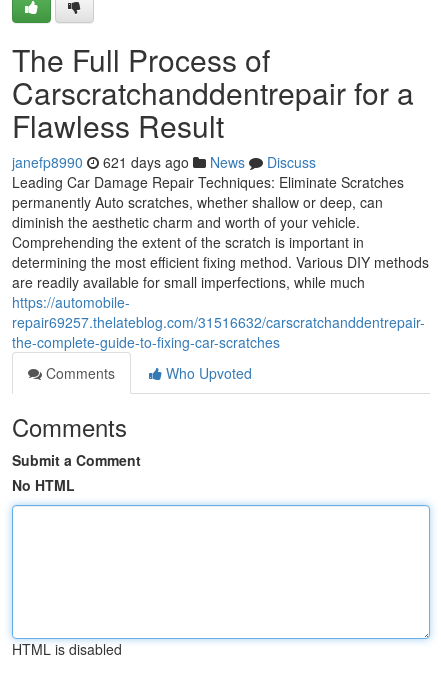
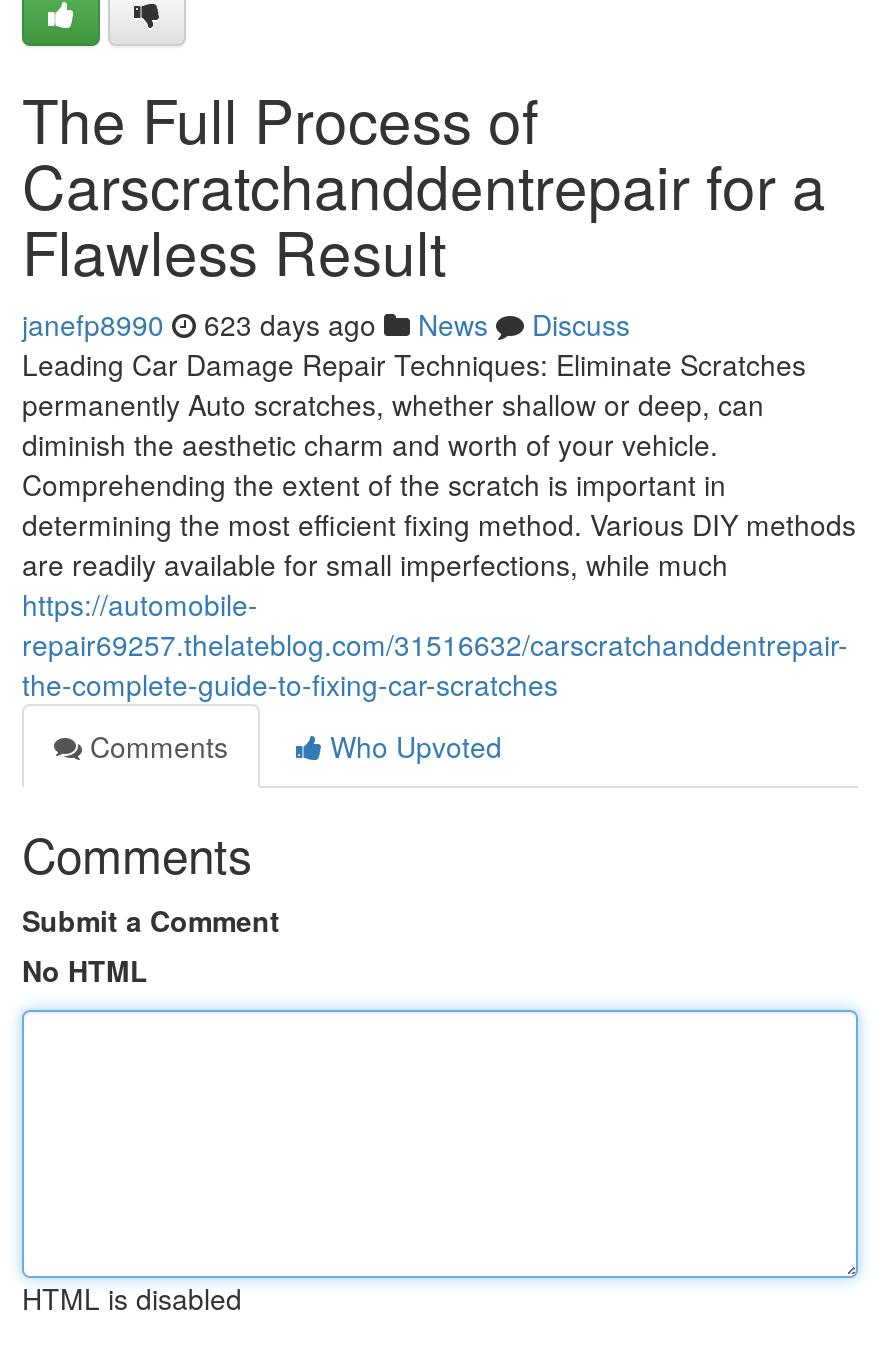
[12,152,316,172] janefp8990 621 days ago News Discuss -> [22,304,630,344] janefp8990 623 days ago News Discuss

